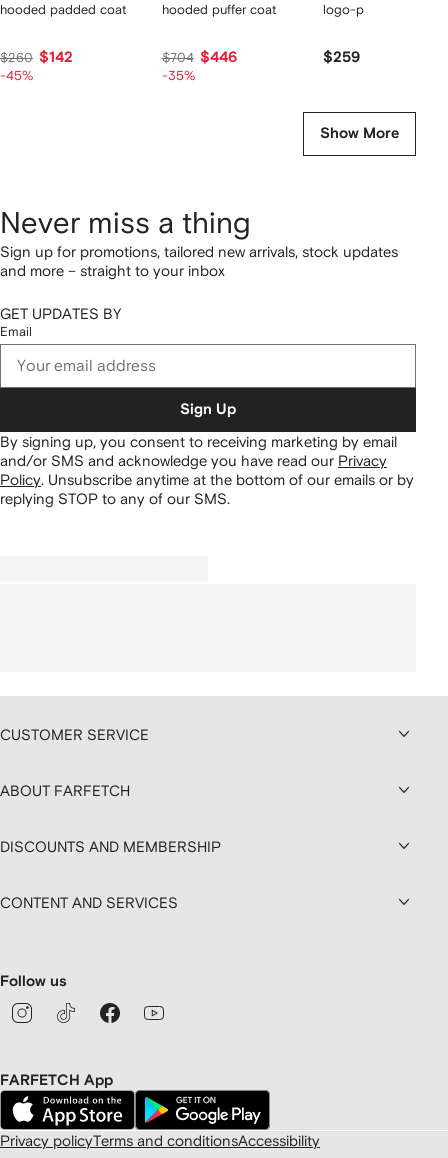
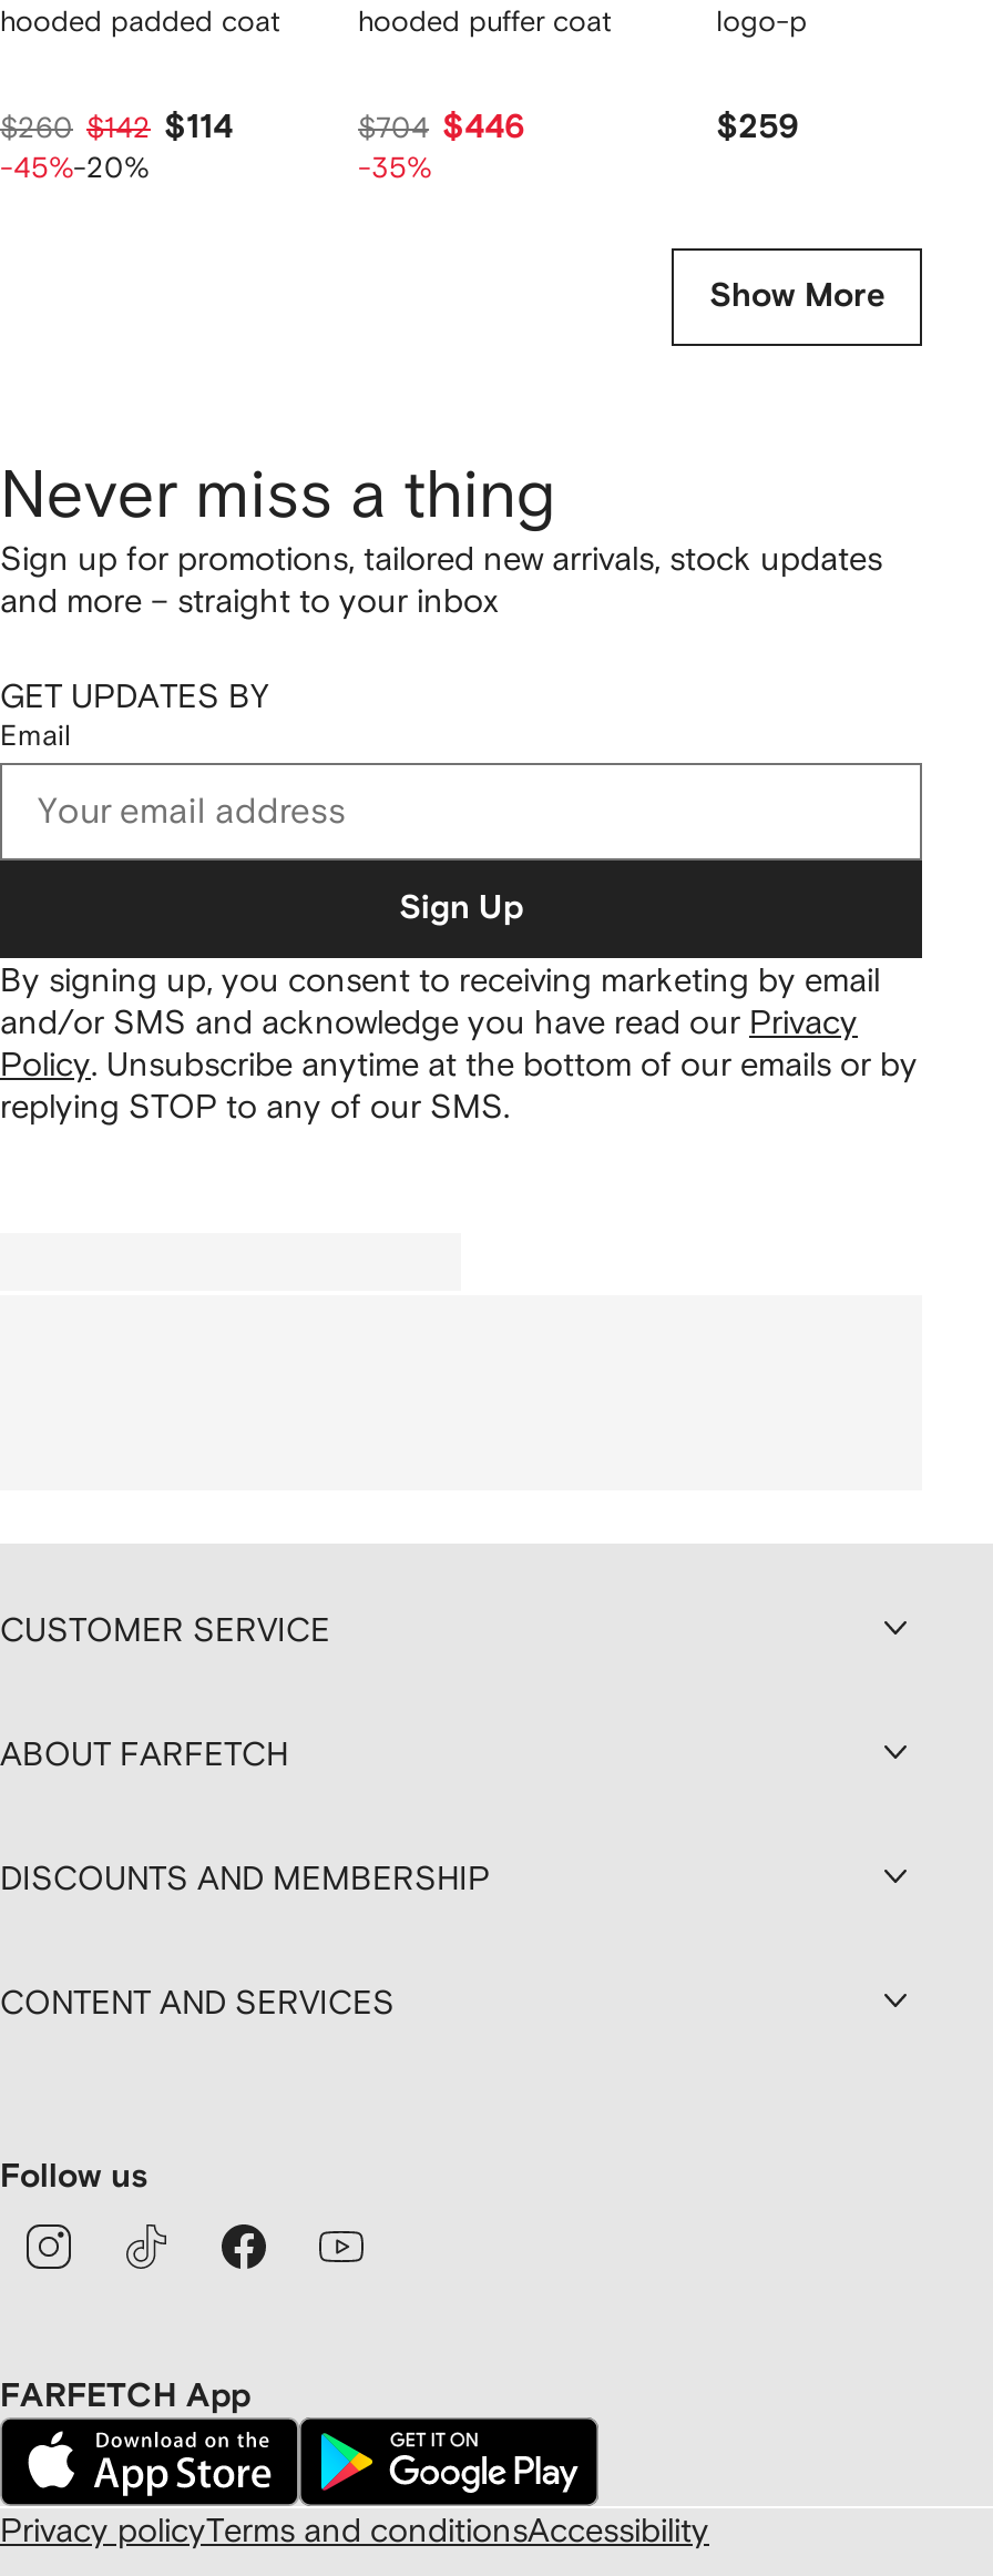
[0,50,73,82] $260 $142 | -45% -> [0,110,233,181] $260 $142 $114 | -45%-20%

